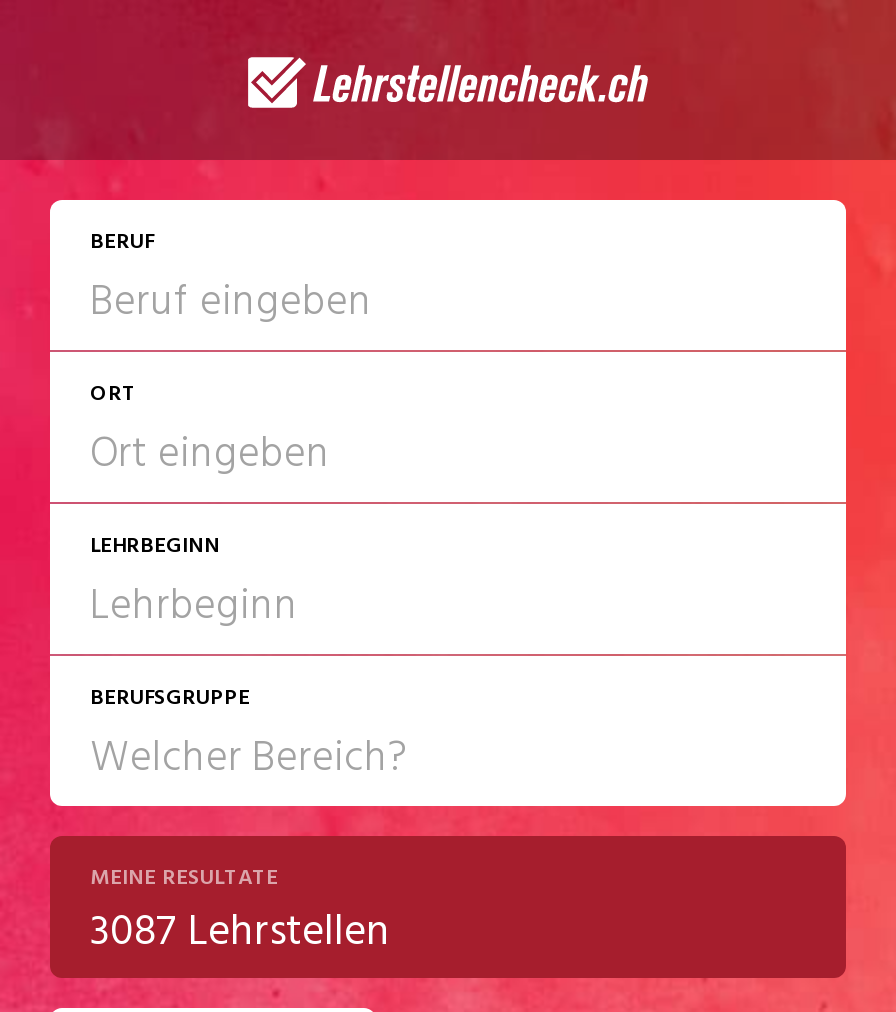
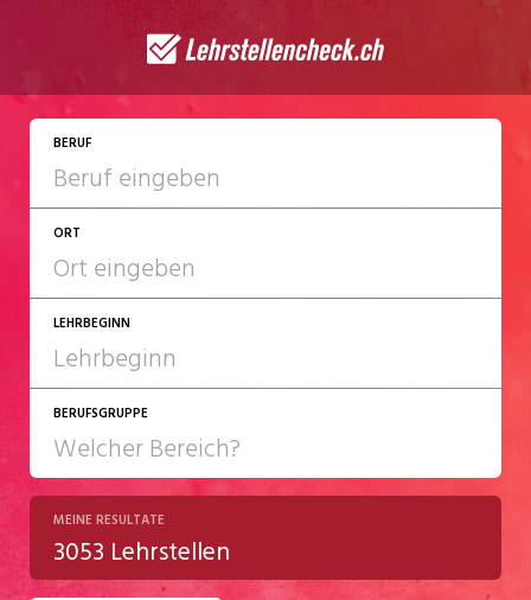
[90,898,390,966] 3087 Lehrstellen -> [53,532,230,573] 3053 Lehrstellen

